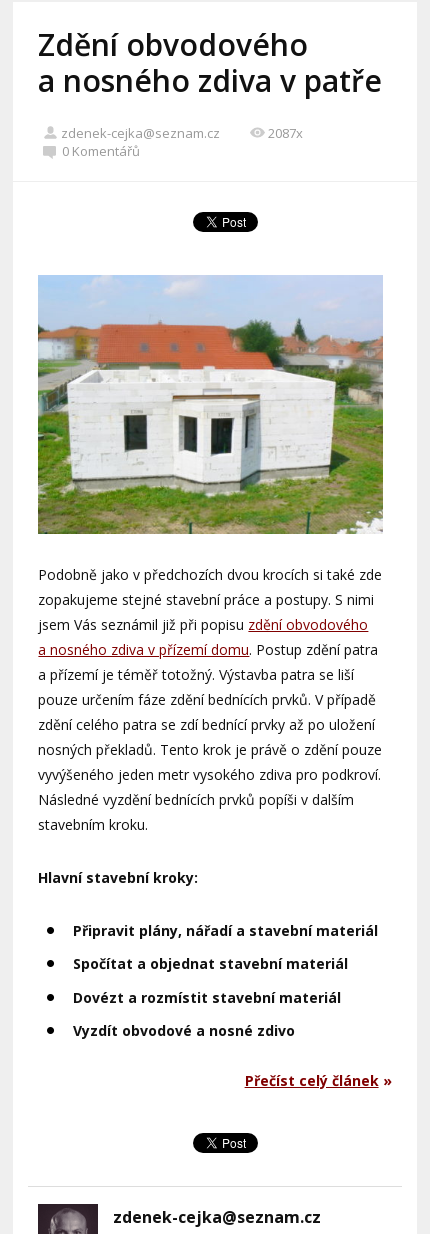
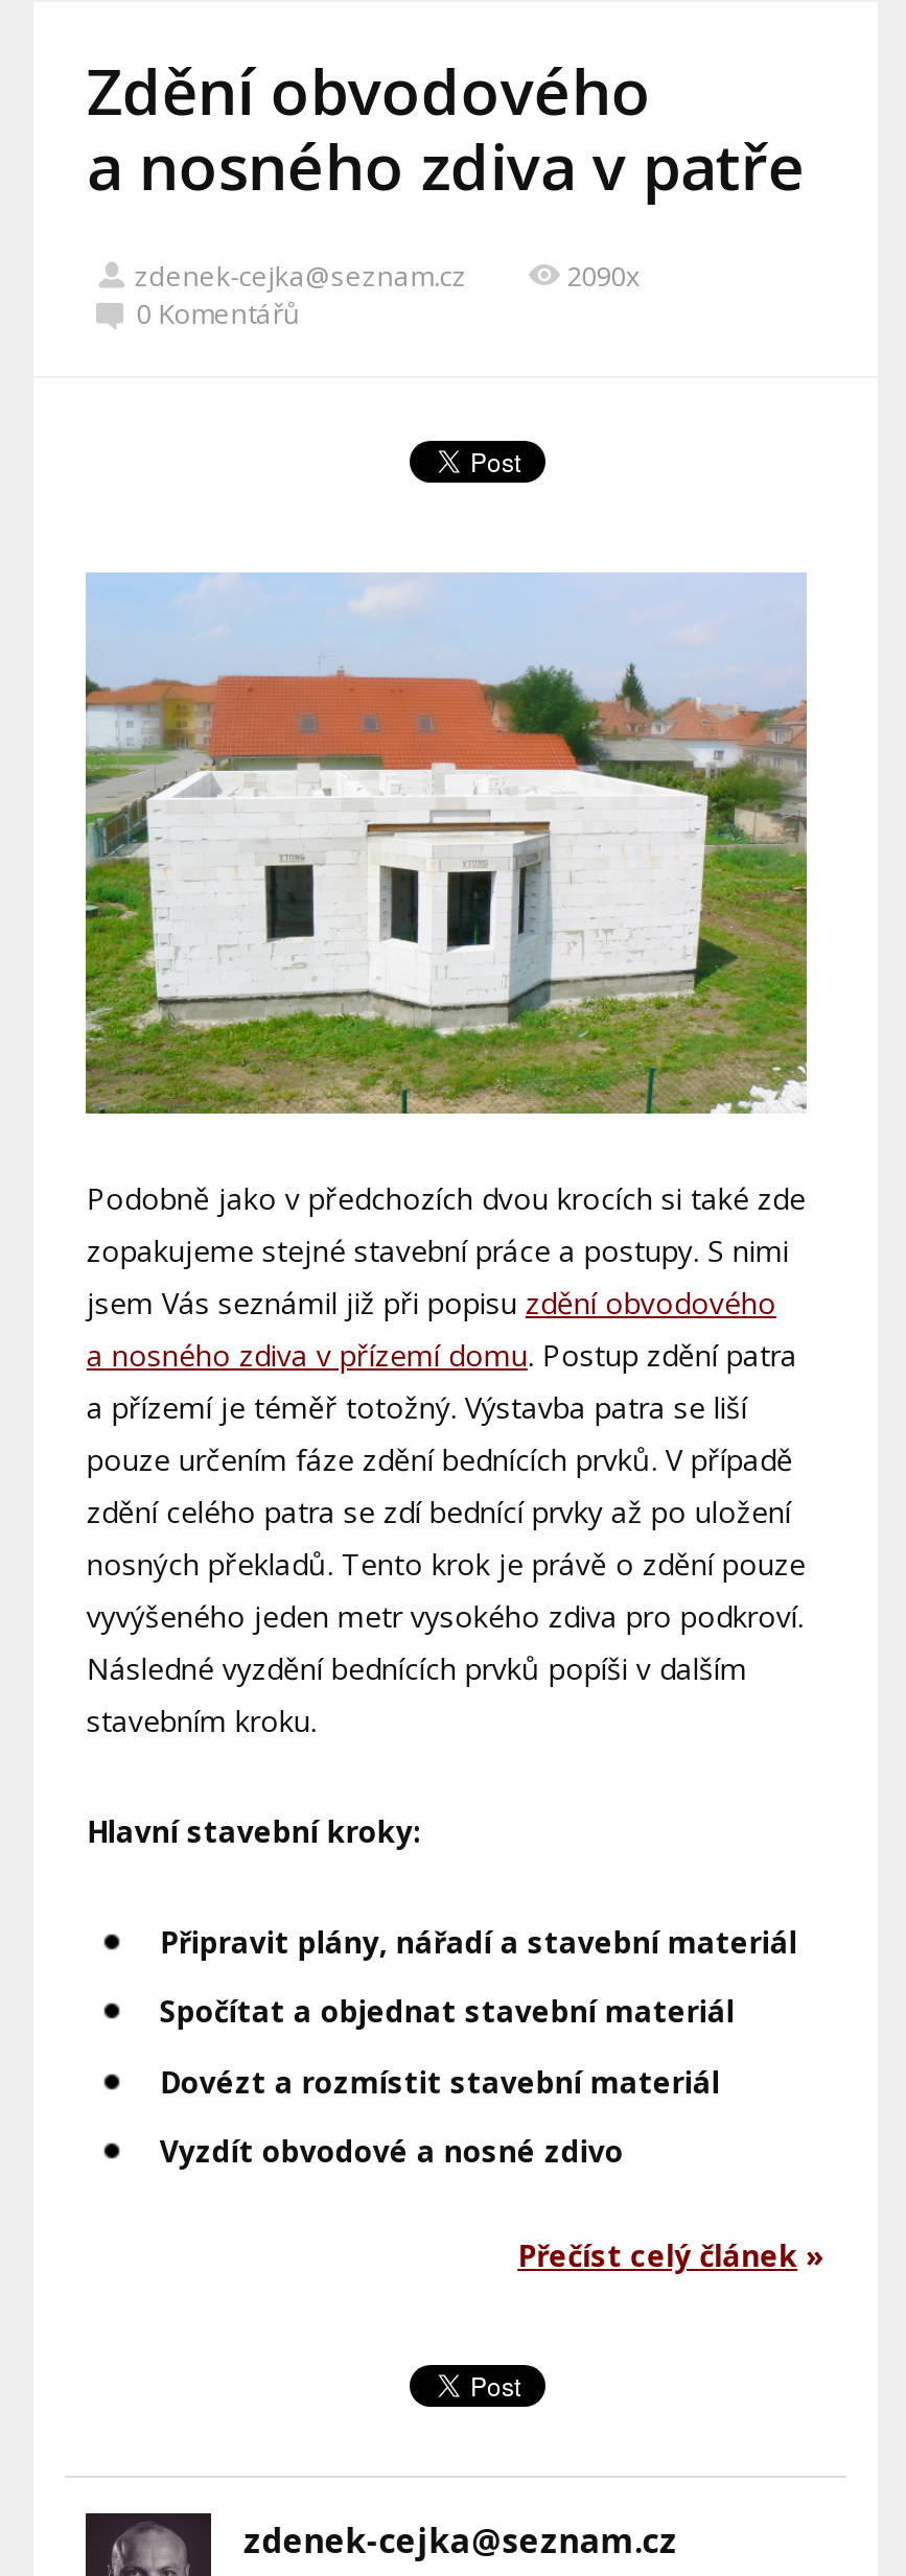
[268,124,303,142] 2087x -> [567,258,640,296] 2090x

